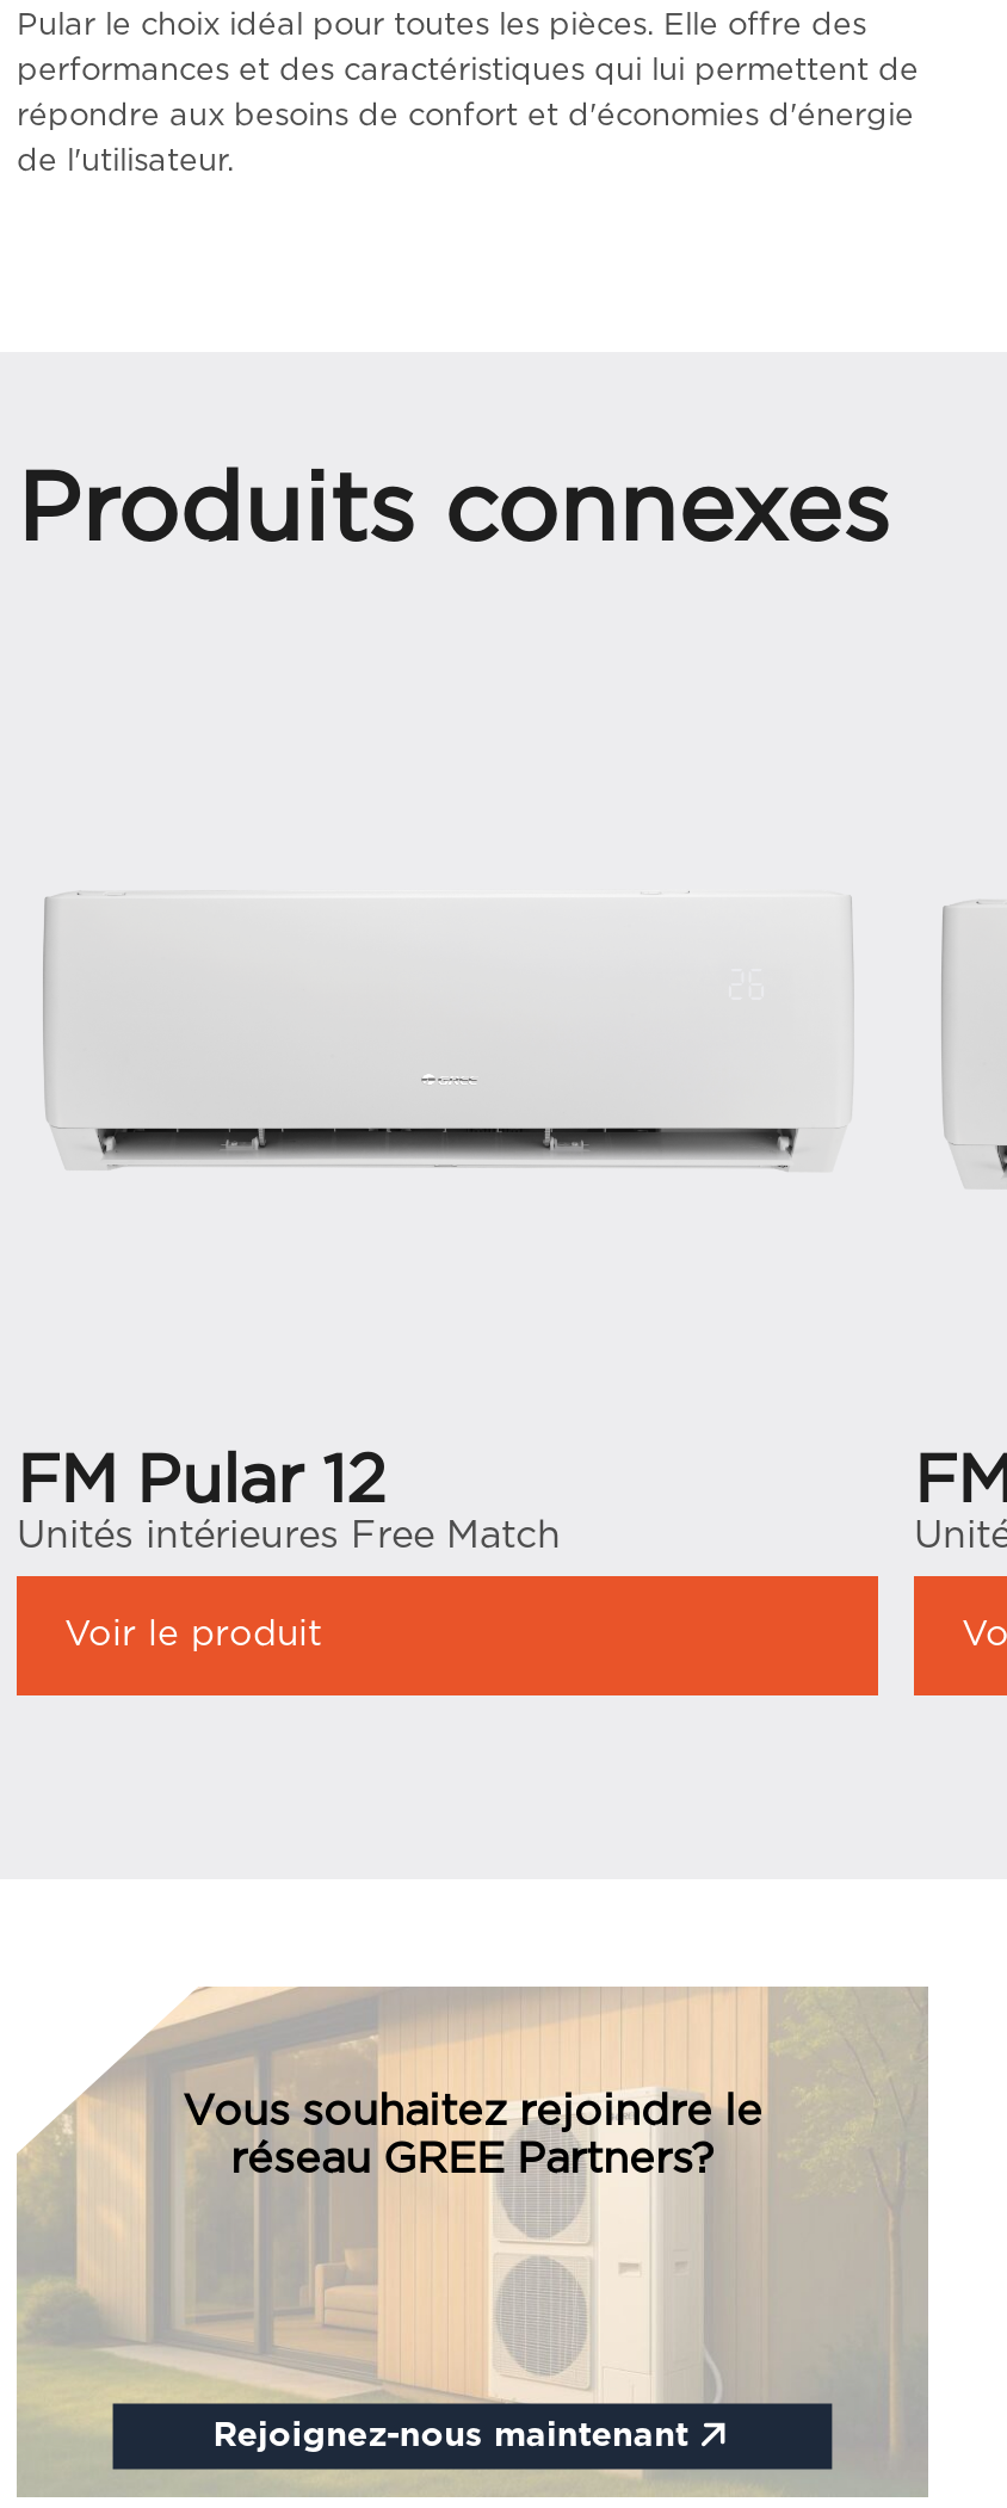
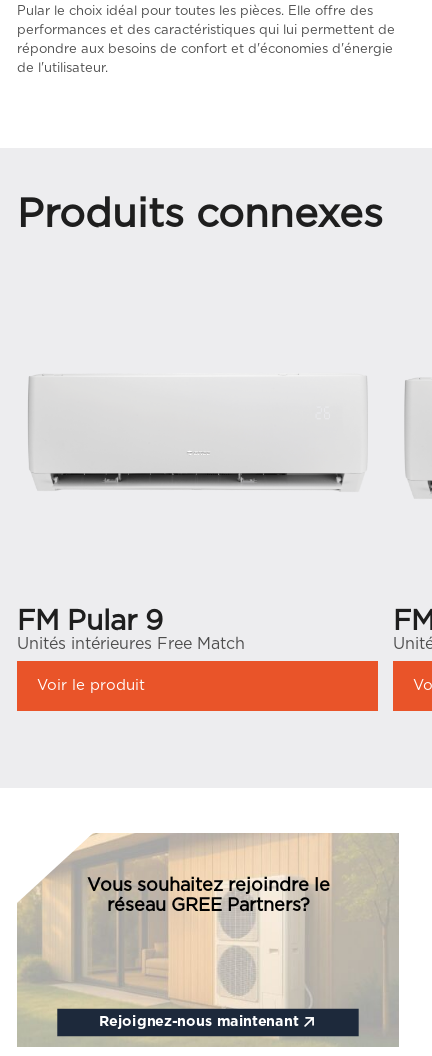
[17,1450,387,1516] FM Pular 12 -> [17,608,163,636] FM Pular 9

